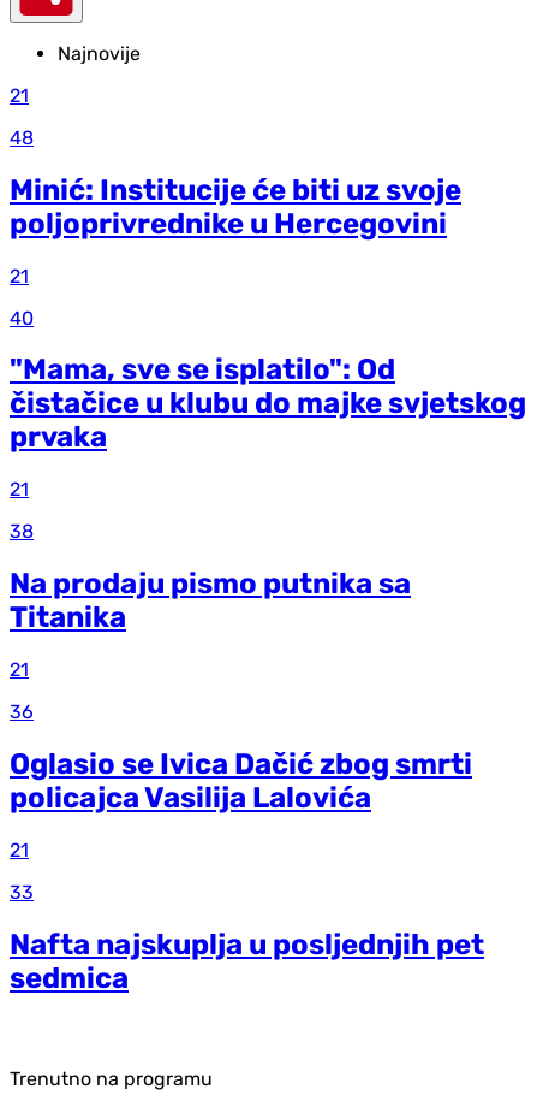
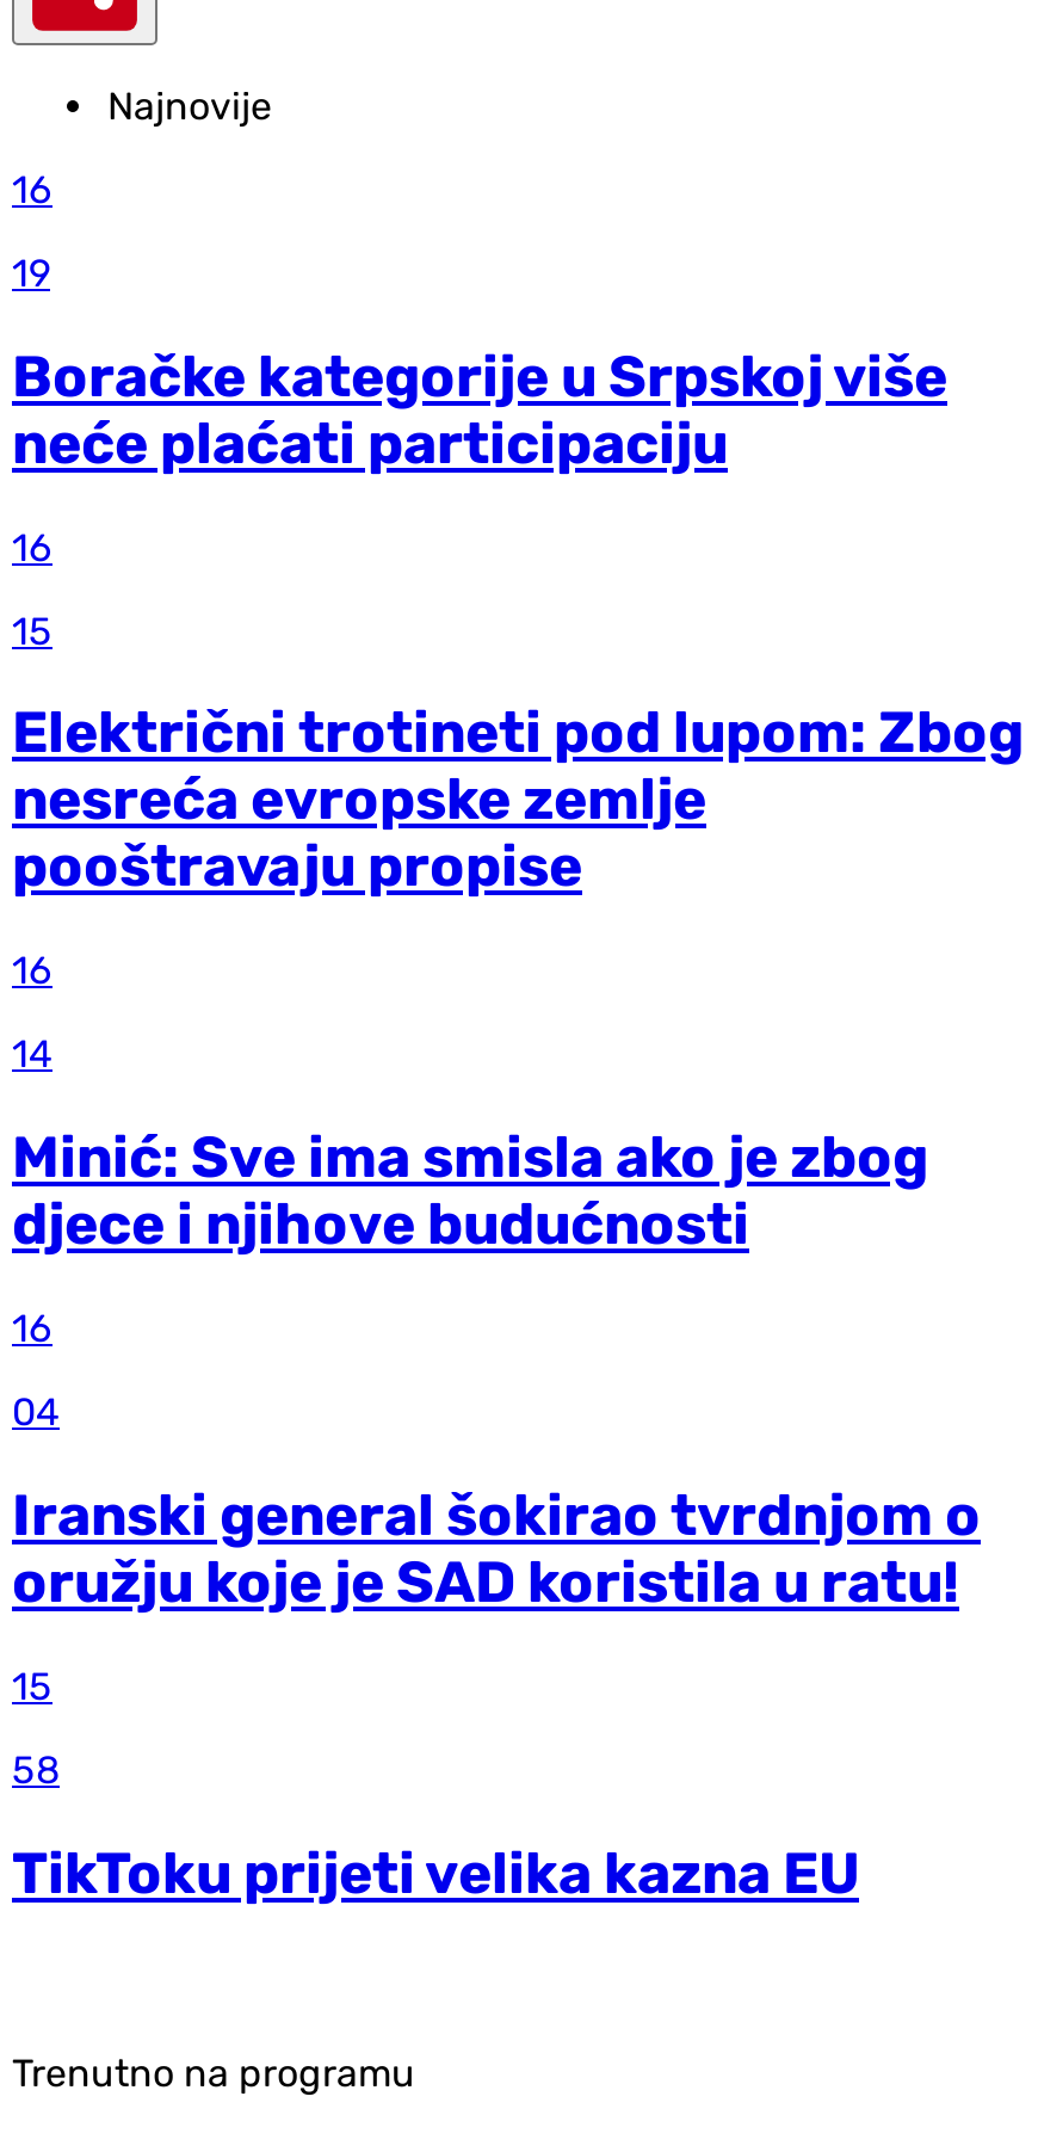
[10,84,29,107] 21 -> [12,166,52,212] 16
[10,126,34,149] 48 -> [12,250,50,295] 19
[10,173,461,240] Minić: Institucije će biti uz svoje | poljoprivrednike u Hercegovini -> [12,343,947,476] Boračke kategorije u Srpskoj više | neće plaćati participaciju
[10,264,29,287] 21 -> [12,524,52,569] 16
[10,306,34,329] 40 -> [12,608,52,653] 15
[10,353,526,454] "Mama, sve se isplatilo": Od | čistačice u klubu do majke svjetskog | prvaka -> [12,700,1024,901] Električni trotineti pod lupom: Zbog | nesreća evropske zemlje | pooštravaju propise
[10,478,29,501] 21 -> [12,948,52,994] 16
[10,520,34,543] 38 -> [12,1032,52,1077] 14
[10,567,411,634] Na prodaju pismo putnika sa | Titanika -> [12,1125,928,1258] Minić: Sve ima smisla ako je zbog | djece i njihove budućnosti
[10,658,29,681] 21 -> [12,1306,52,1351] 16
[10,700,34,723] 36 -> [12,1390,60,1435] 04
[10,747,472,815] Oglasio se Ivica Dačić zbog smrti | policajca Vasilija Lalovića -> [12,1482,981,1616] Iranski general šokirao tvrdnjom o | oružju koje je SAD koristila u ratu!
[10,839,29,861] 21 -> [12,1664,52,1709] 15
[10,881,34,904] 33 -> [12,1747,60,1792] 58
[10,927,484,995] Nafta najskuplja u posljednjih pet | sedmica -> [12,1840,859,1907] TikToku prijeti velika kazna EU

